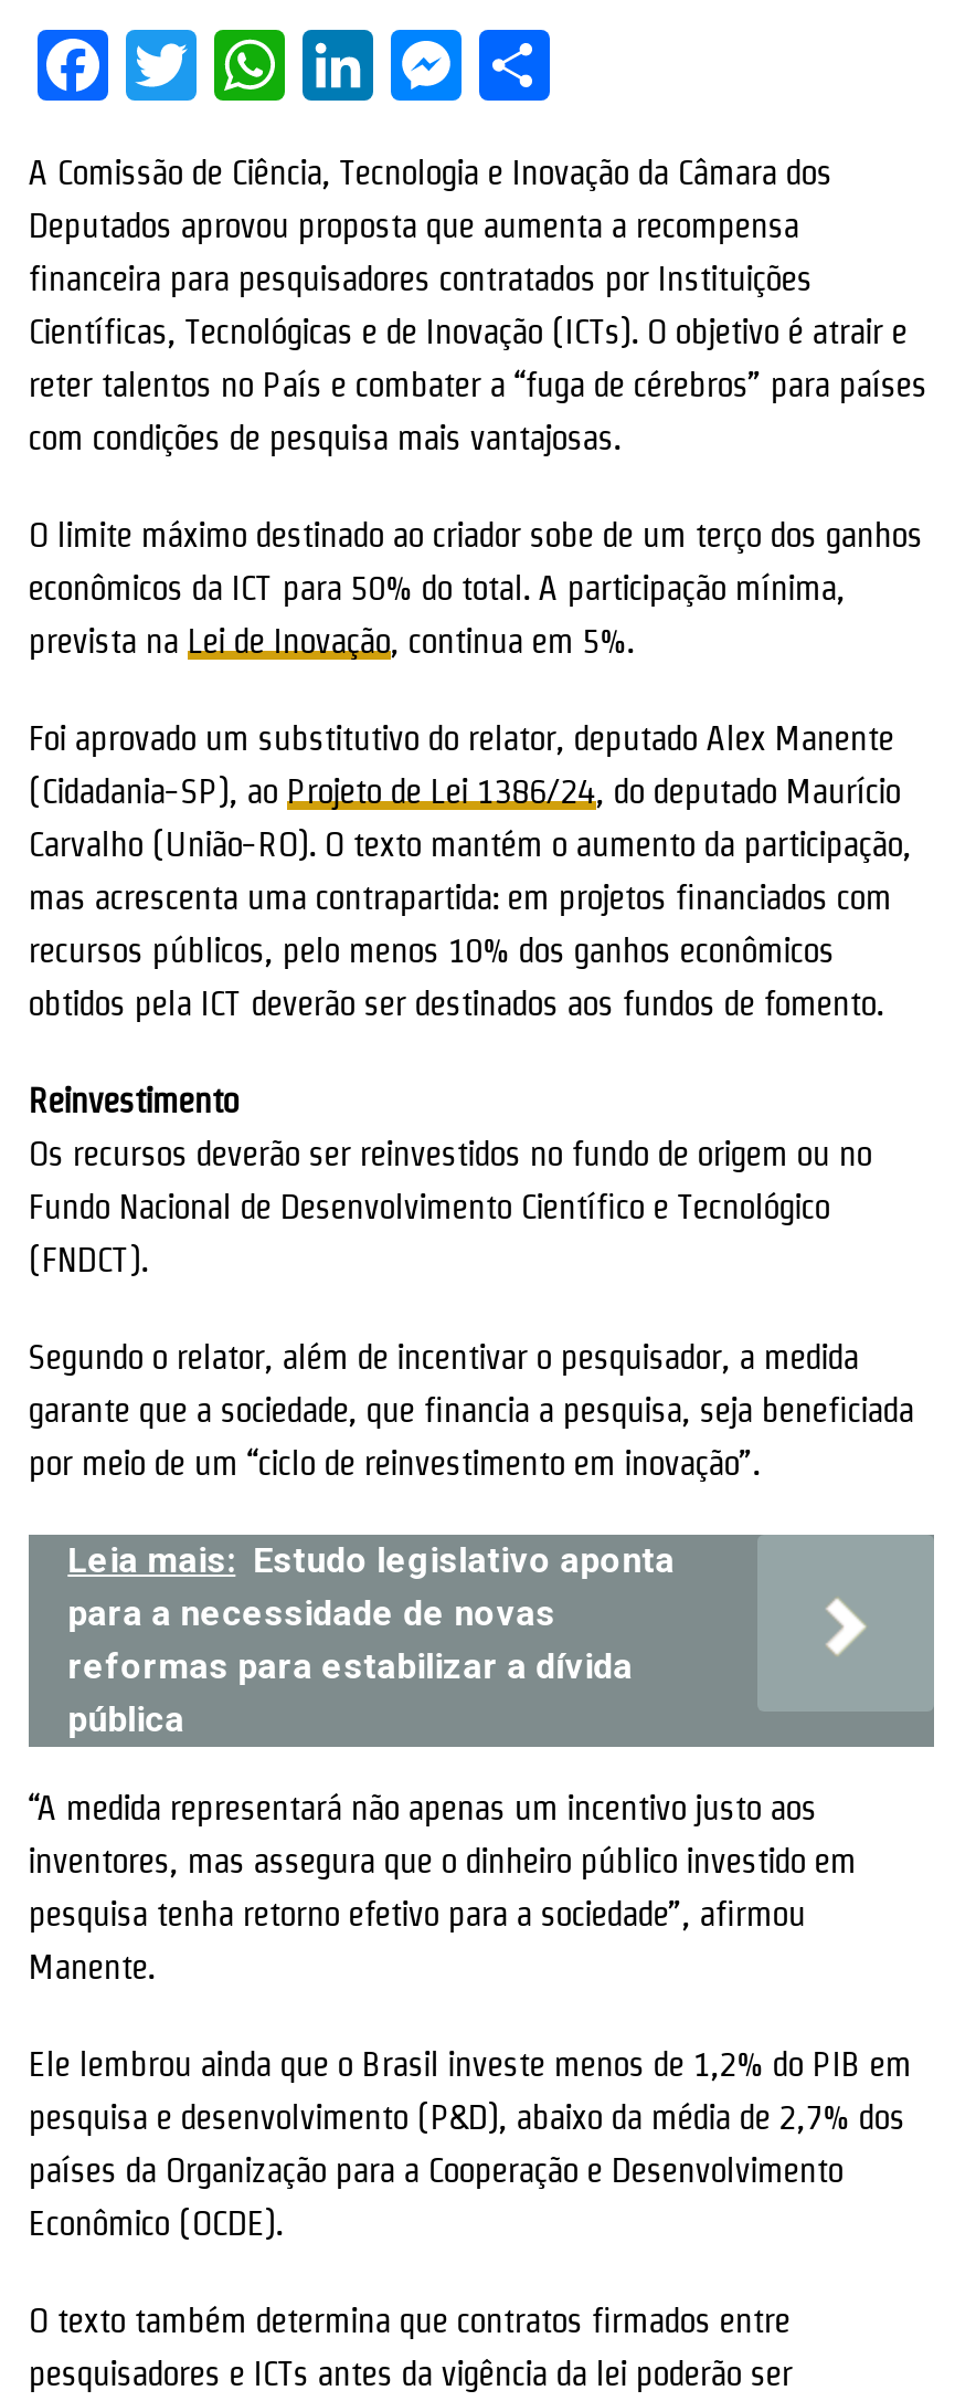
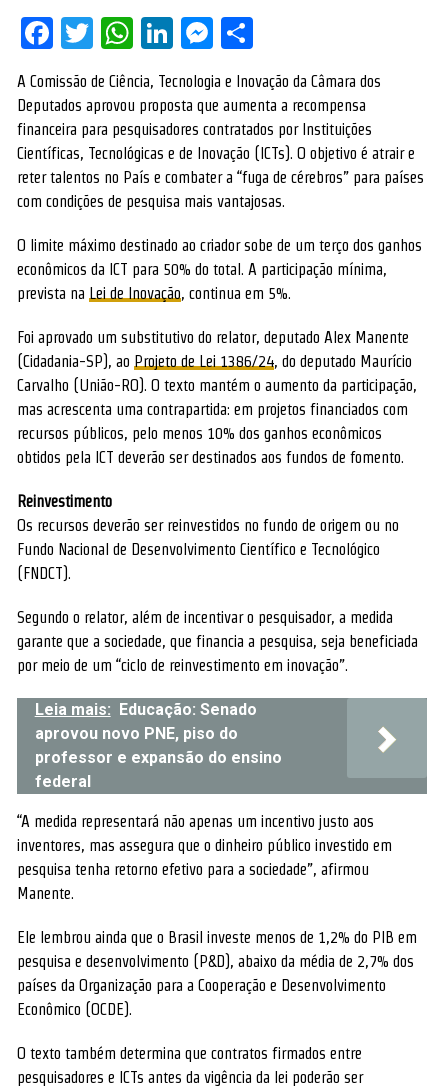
[68,1540,675,1741] Leia mais: Estudo legislativo aponta | para a necessidade de novas | reformas para estabilizar a dívida | pública -> [35,700,282,791] Leia mais: Educação: Senado | aprovou novo PNE, piso do | professor e expansão do ensino | federal

